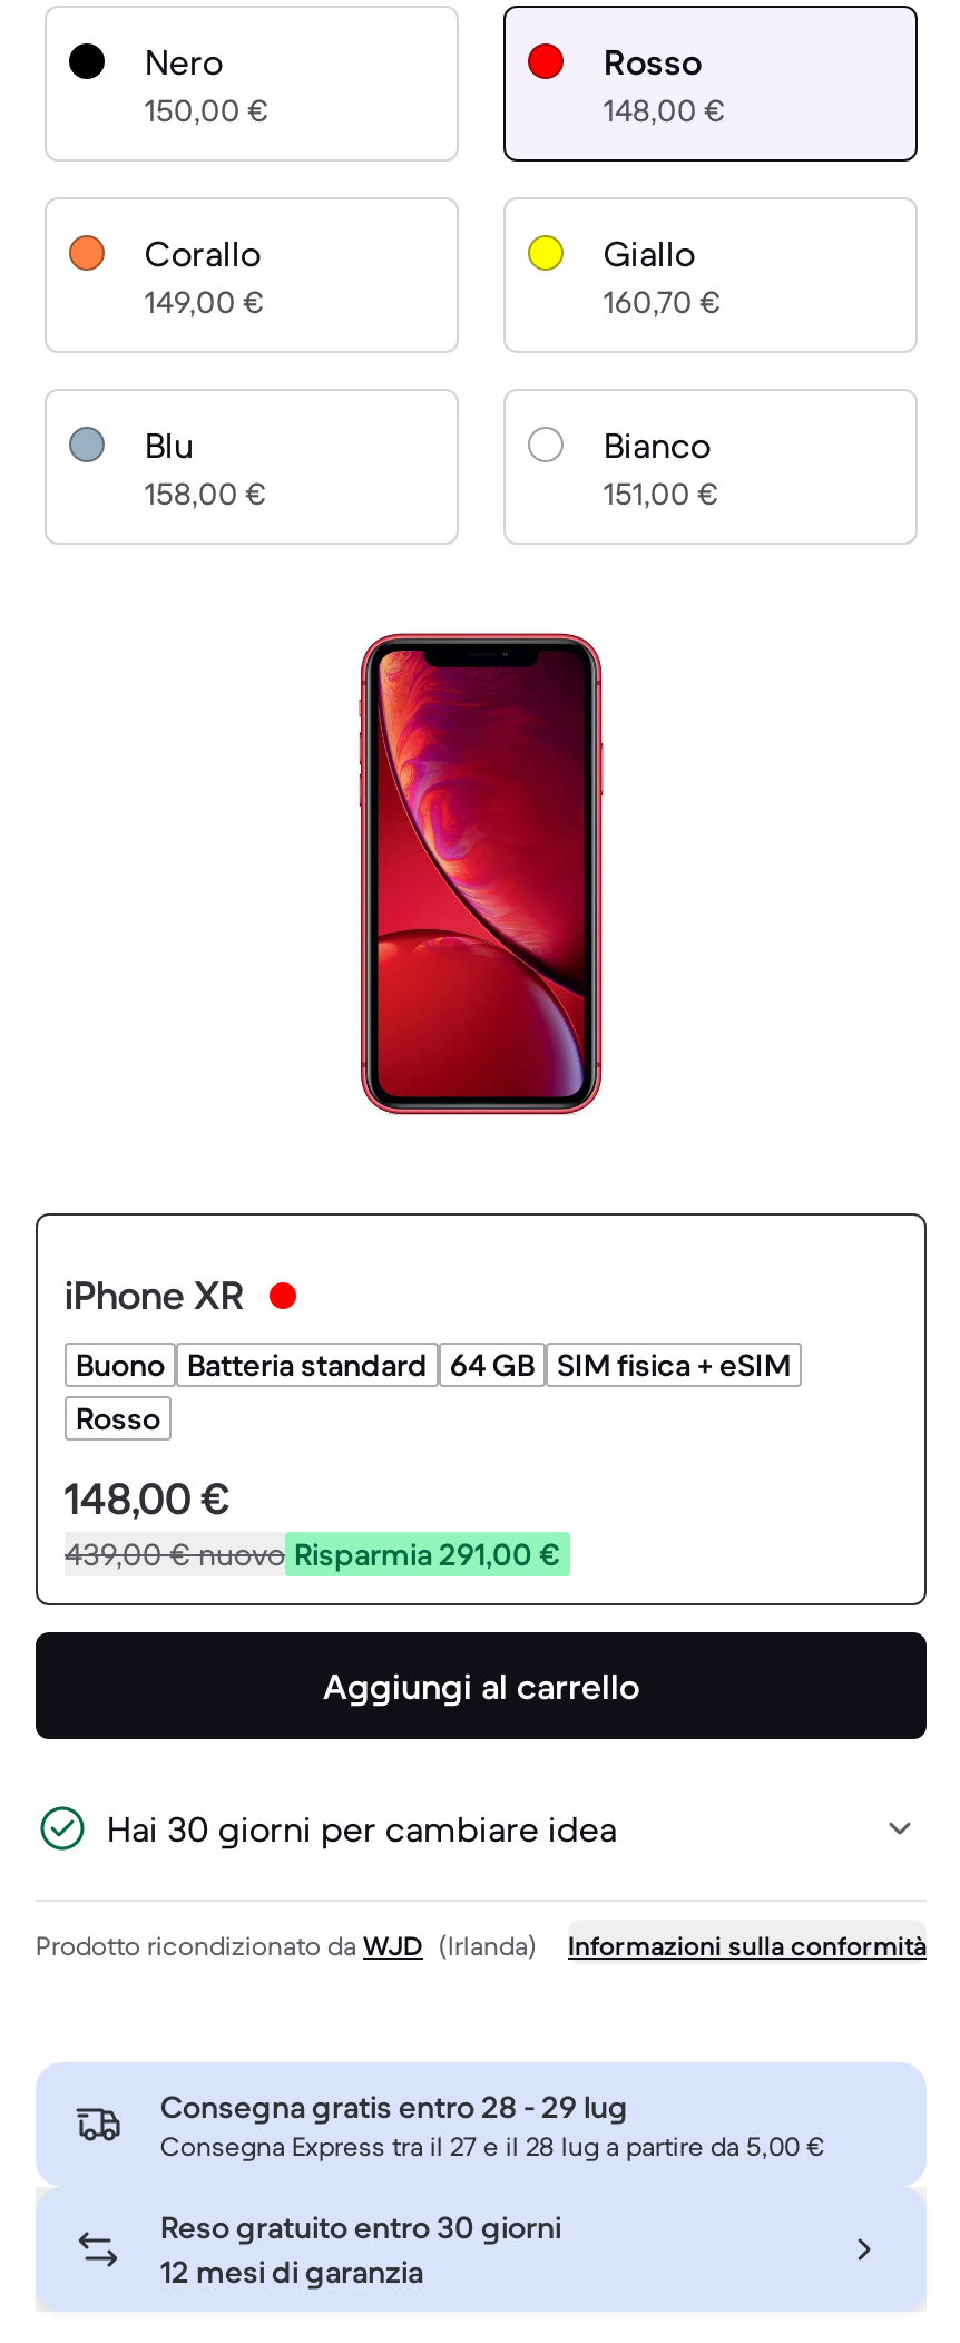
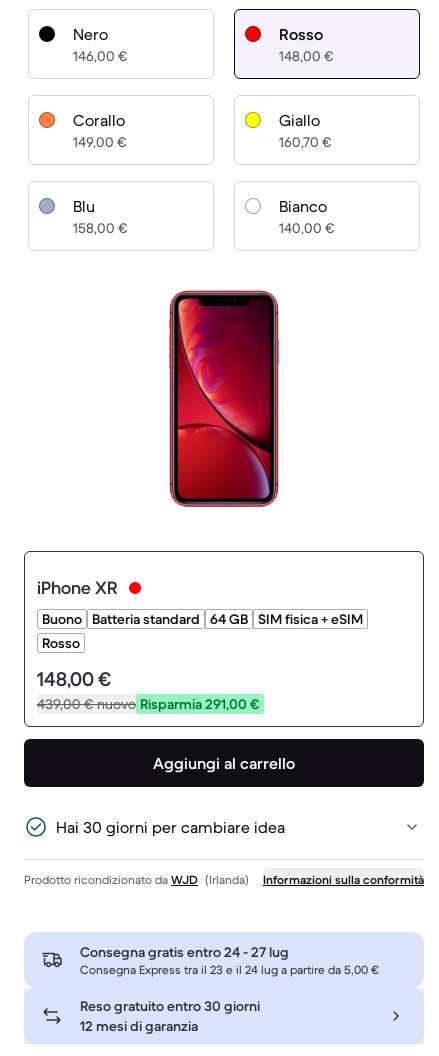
[145,91,270,131] 150,00 € -> [73,47,128,65] 146,00 €
[604,474,719,514] 151,00 € -> [279,219,335,237] 140,00 €
[160,2087,628,2127] Consegna gratis entro 28 - 29 lug -> [80,943,289,961] Consegna gratis entro 24 - 27 lug
[160,2130,824,2163] Consegna Express tra il 27 e il 28 lug a partire da 5,00 € -> [80,962,379,977] Consegna Express tra il 23 e il 24 lug a partire da 5,00 €

